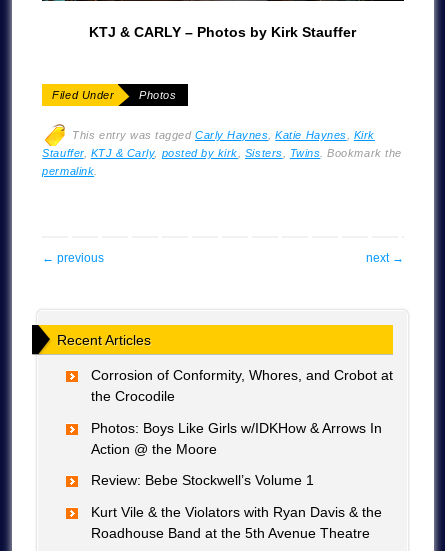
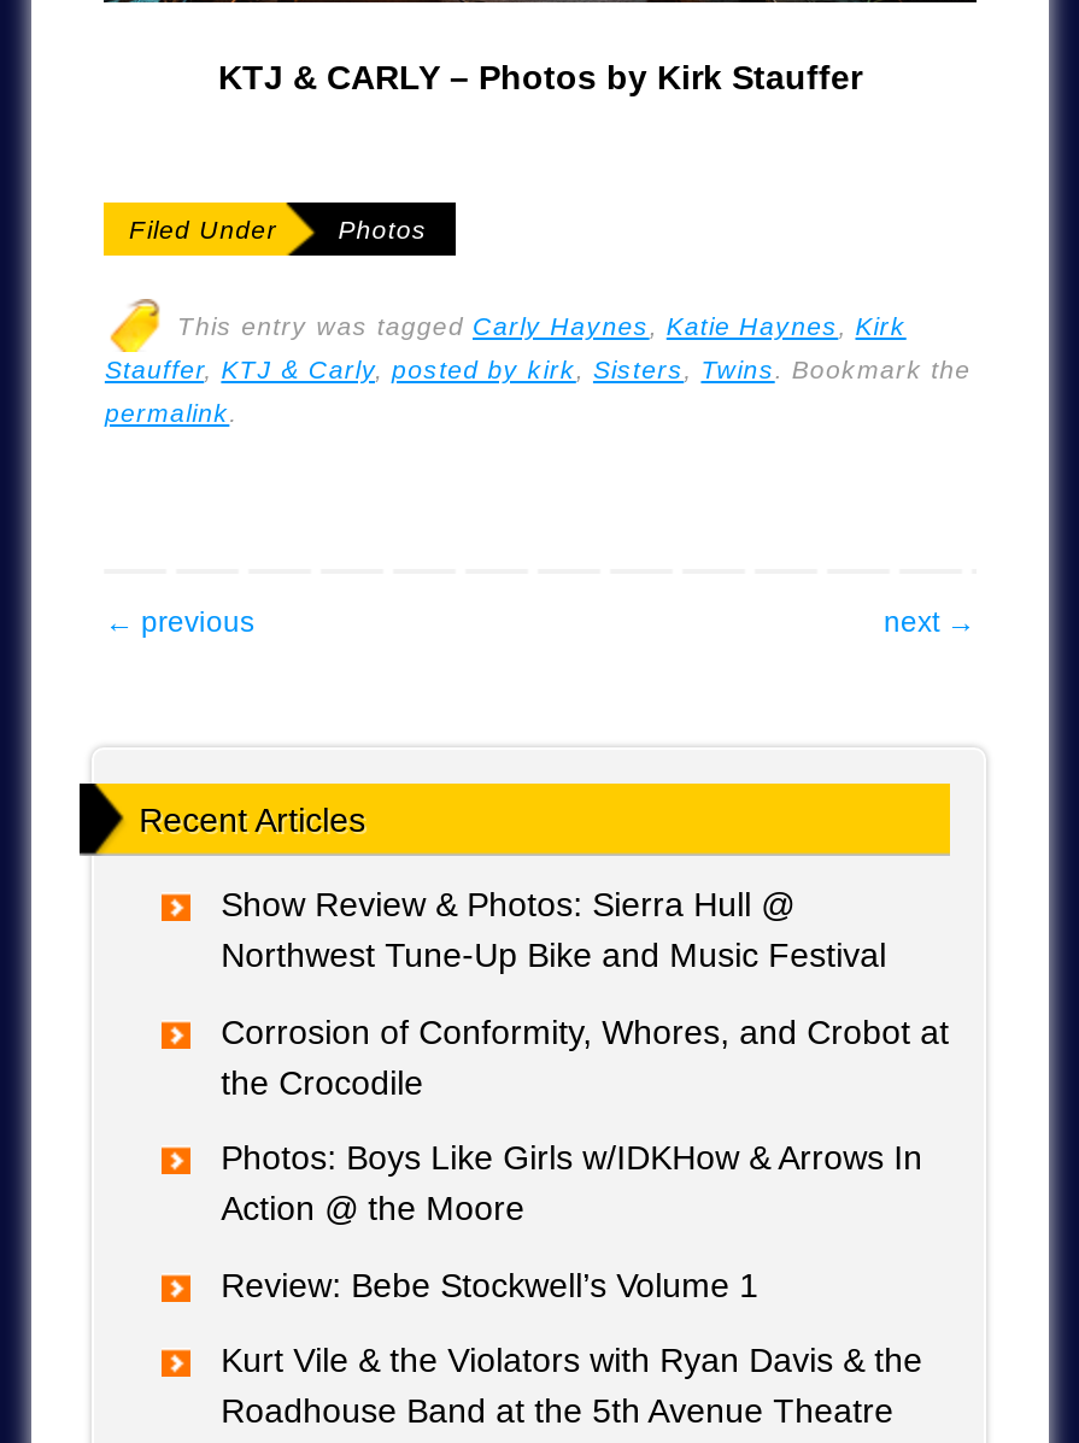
none -> [221,886,886,975] Show Review & Photos: Sierra Hull @ | Northwest Tune-Up Bike and Music Festival

